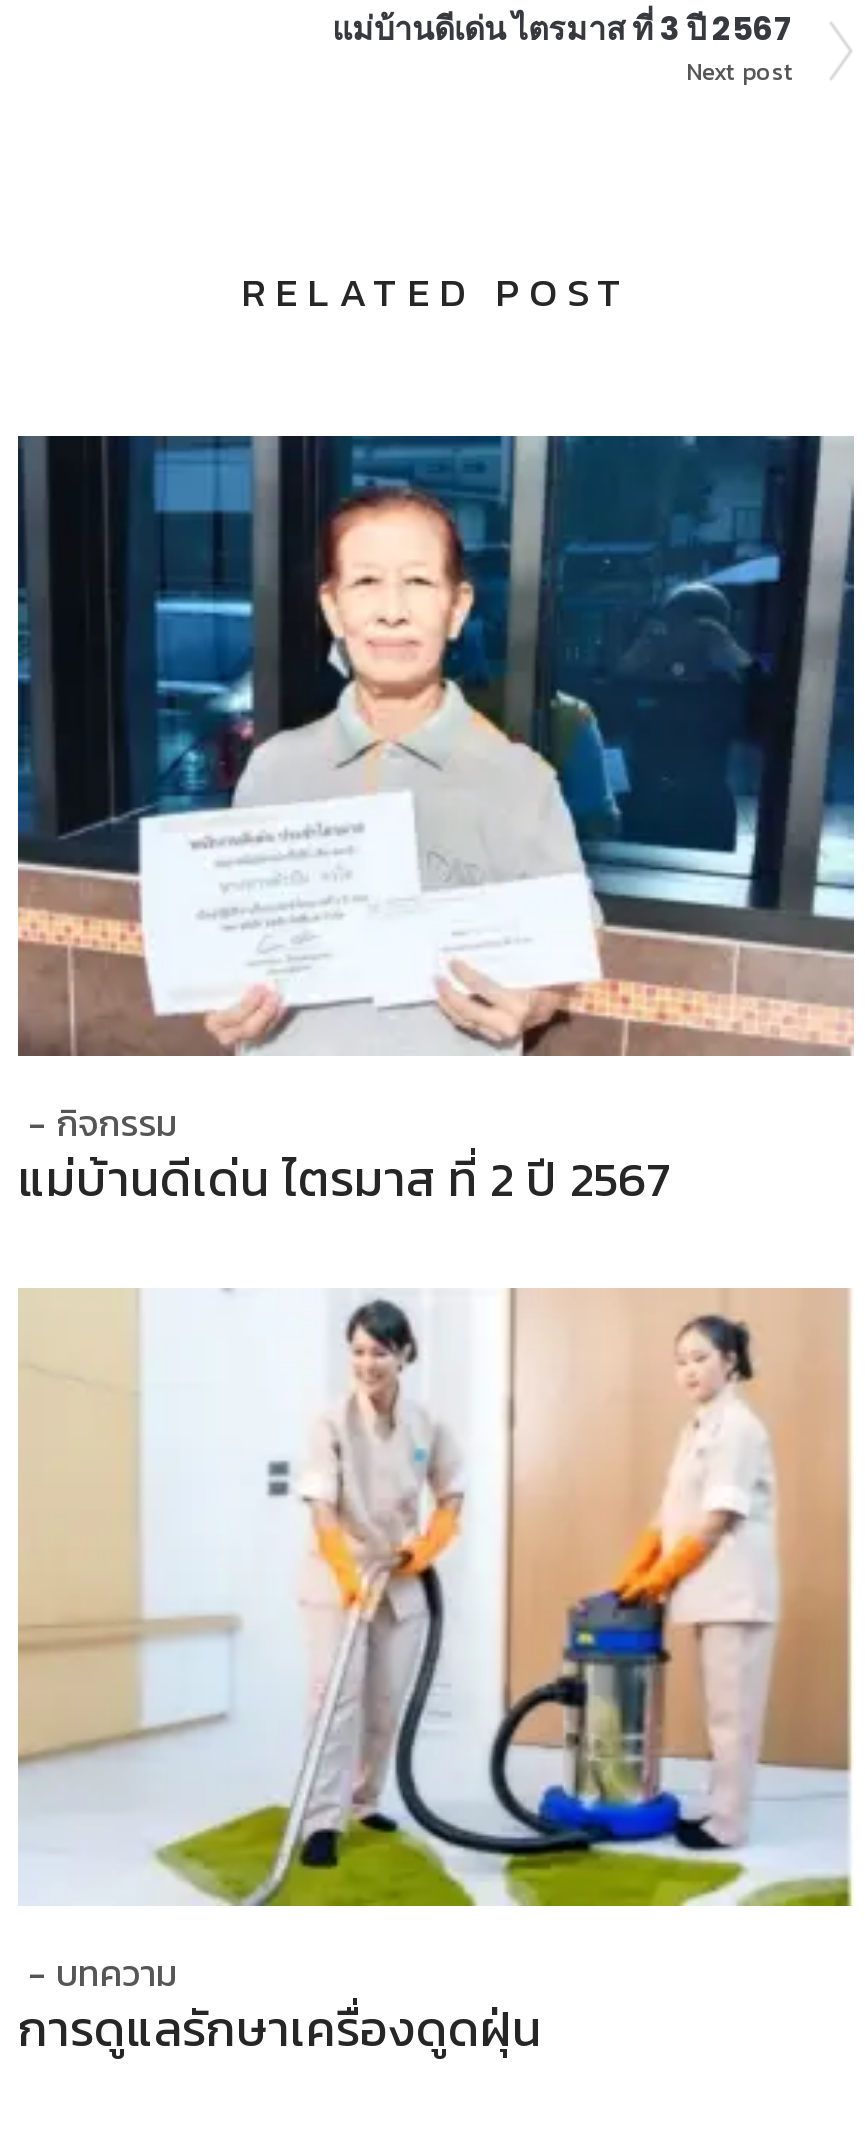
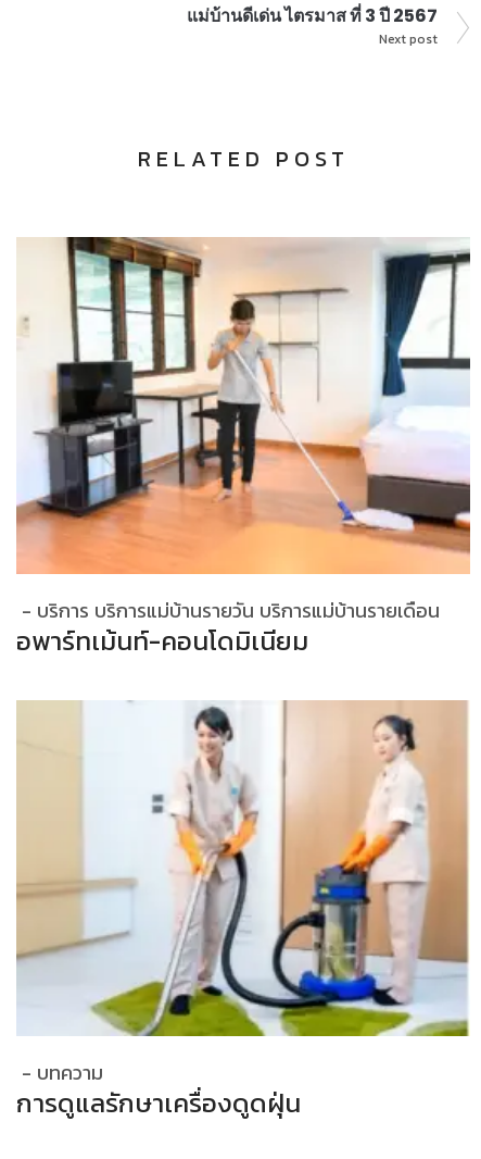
[16,434,856,1213] [image] | กิจกรรม | แม่บ้านดีเด่น ไตรมาส ที่ 2 ปี 2567 -> [16,236,471,659] [image] | บริการ บริการแม่บ้านรายวัน บริการแม่บ้านรายเดือน | อพาร์ทเม้นท์-คอนโดมิเนียม

